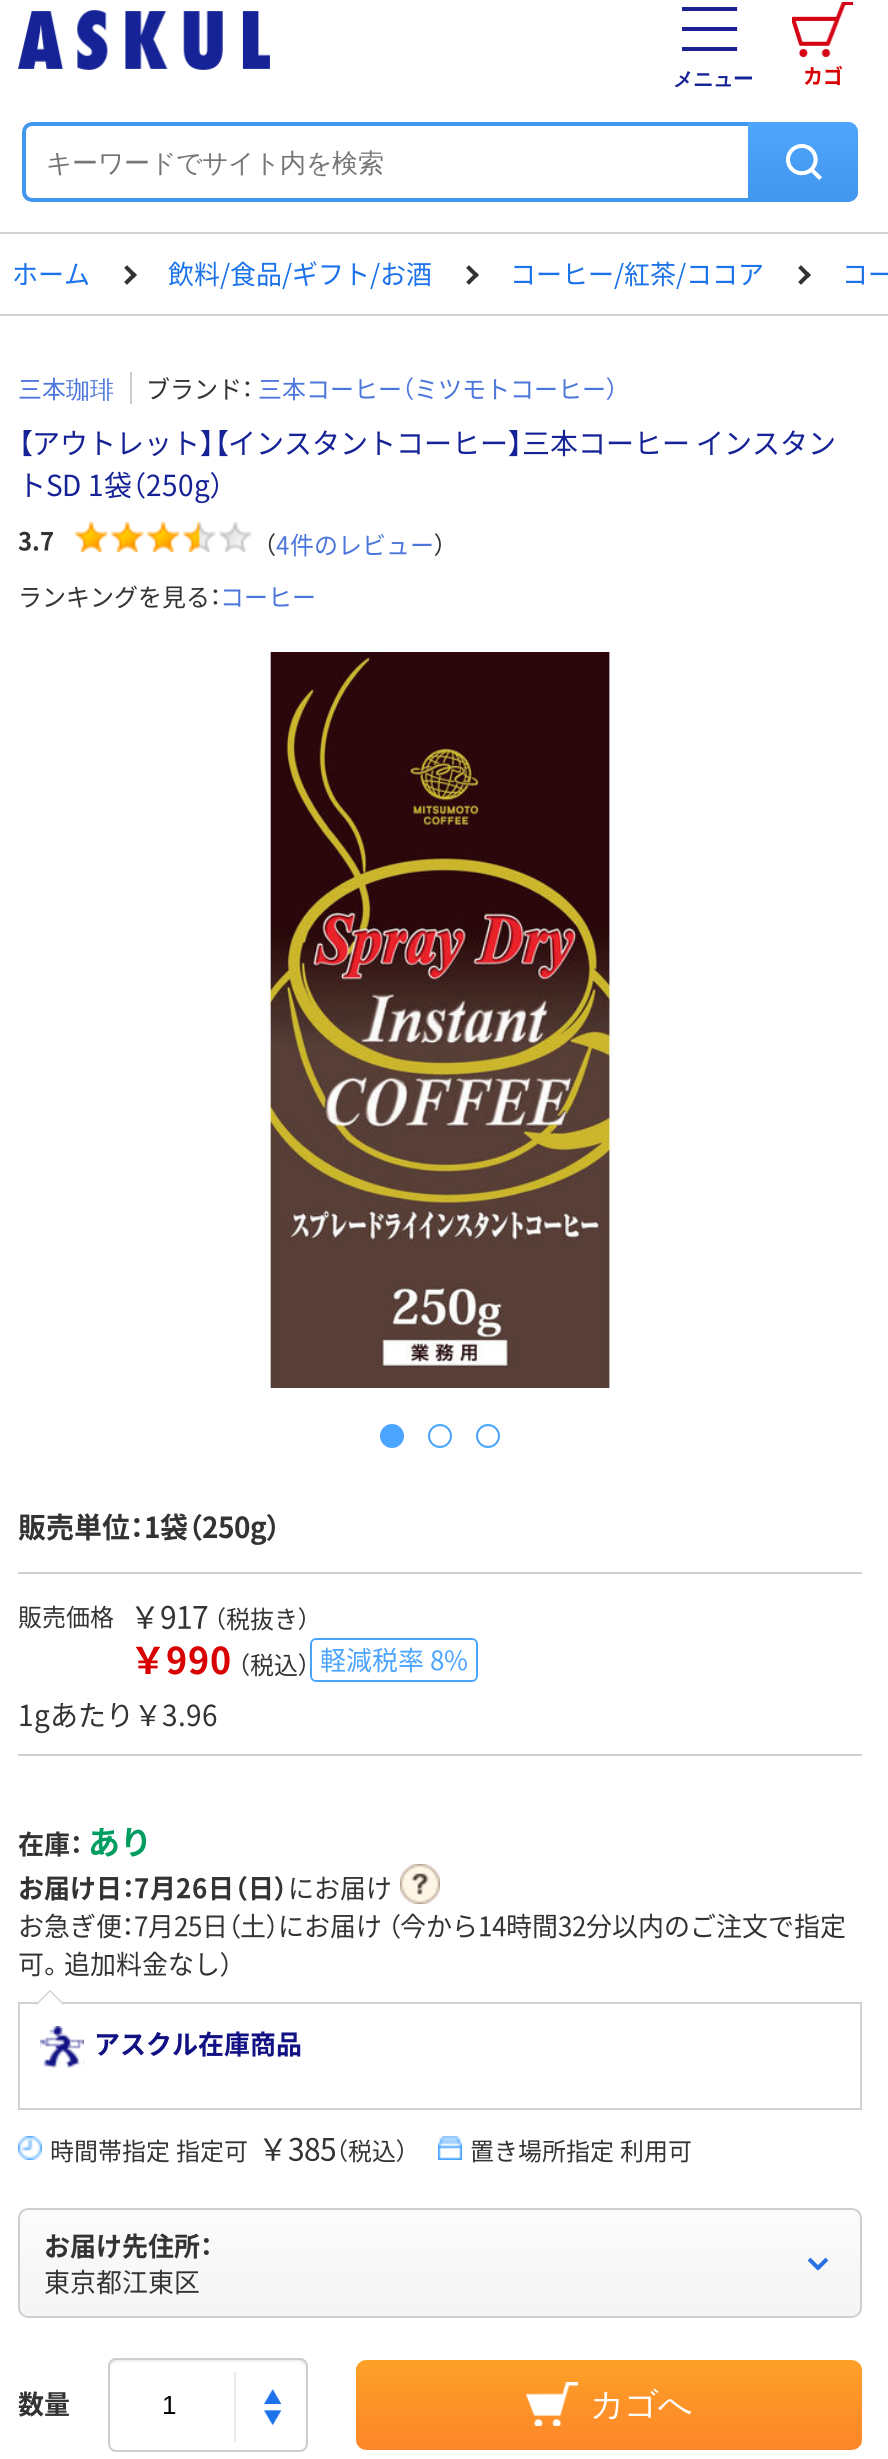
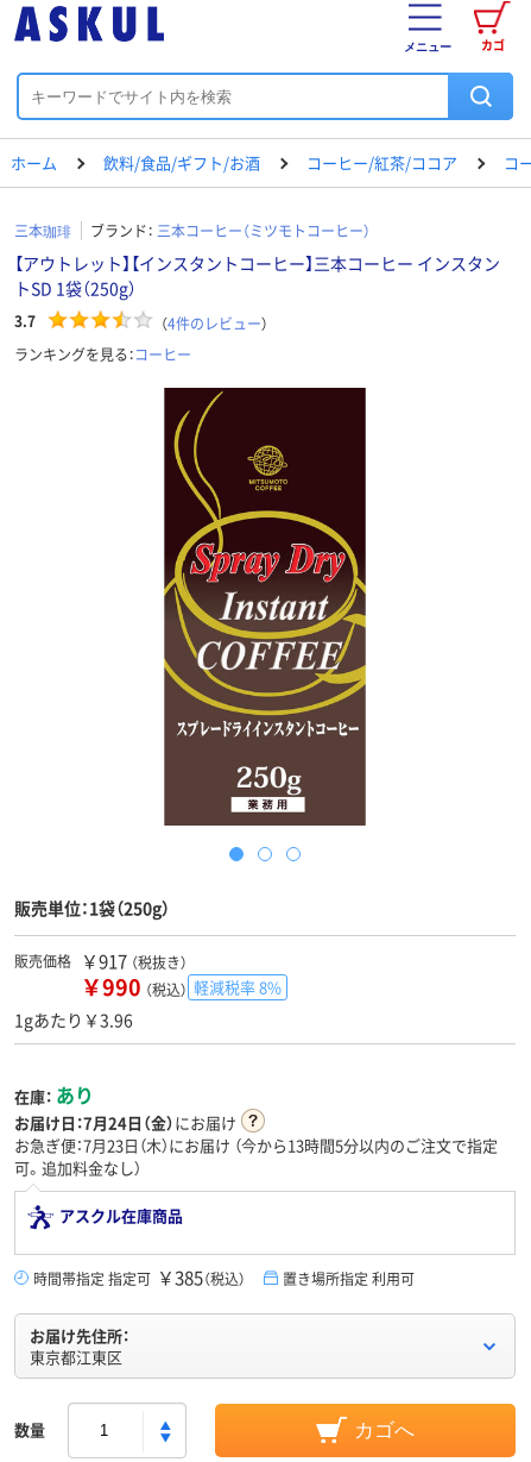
[18,1868,392,1906] お届け日：7月26日（日）にお届け -> [14,1111,236,1134] お届け日：7月24日（金）にお届け
[18,1906,846,1944] お急ぎ便：7月25日（土）にお届け（今から14時間32分以内のご注文で指定 -> [14,1134,498,1157] お急ぎ便：7月23日（木）にお届け（今から13時間5分以内のご注文で指定

